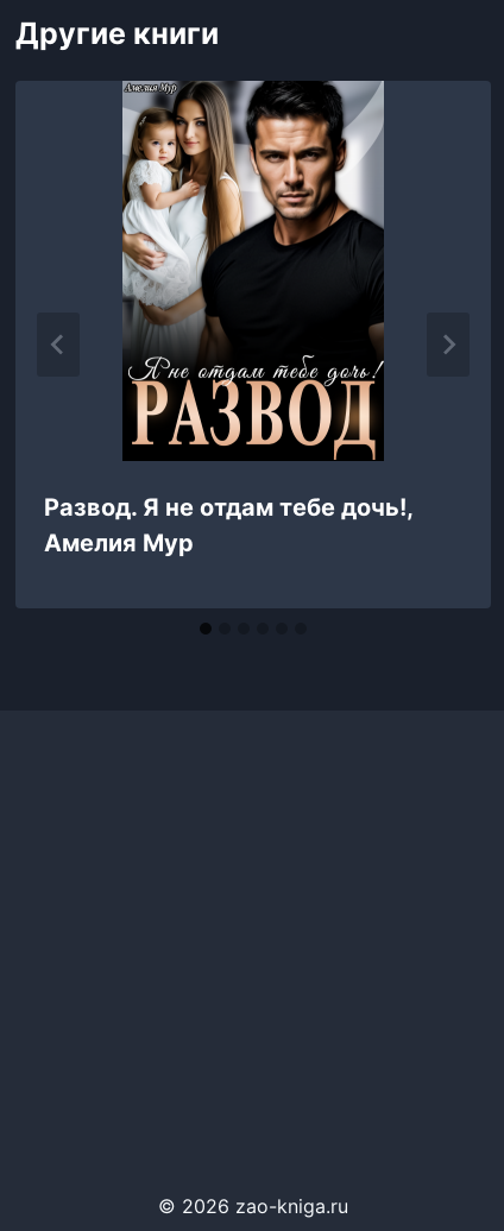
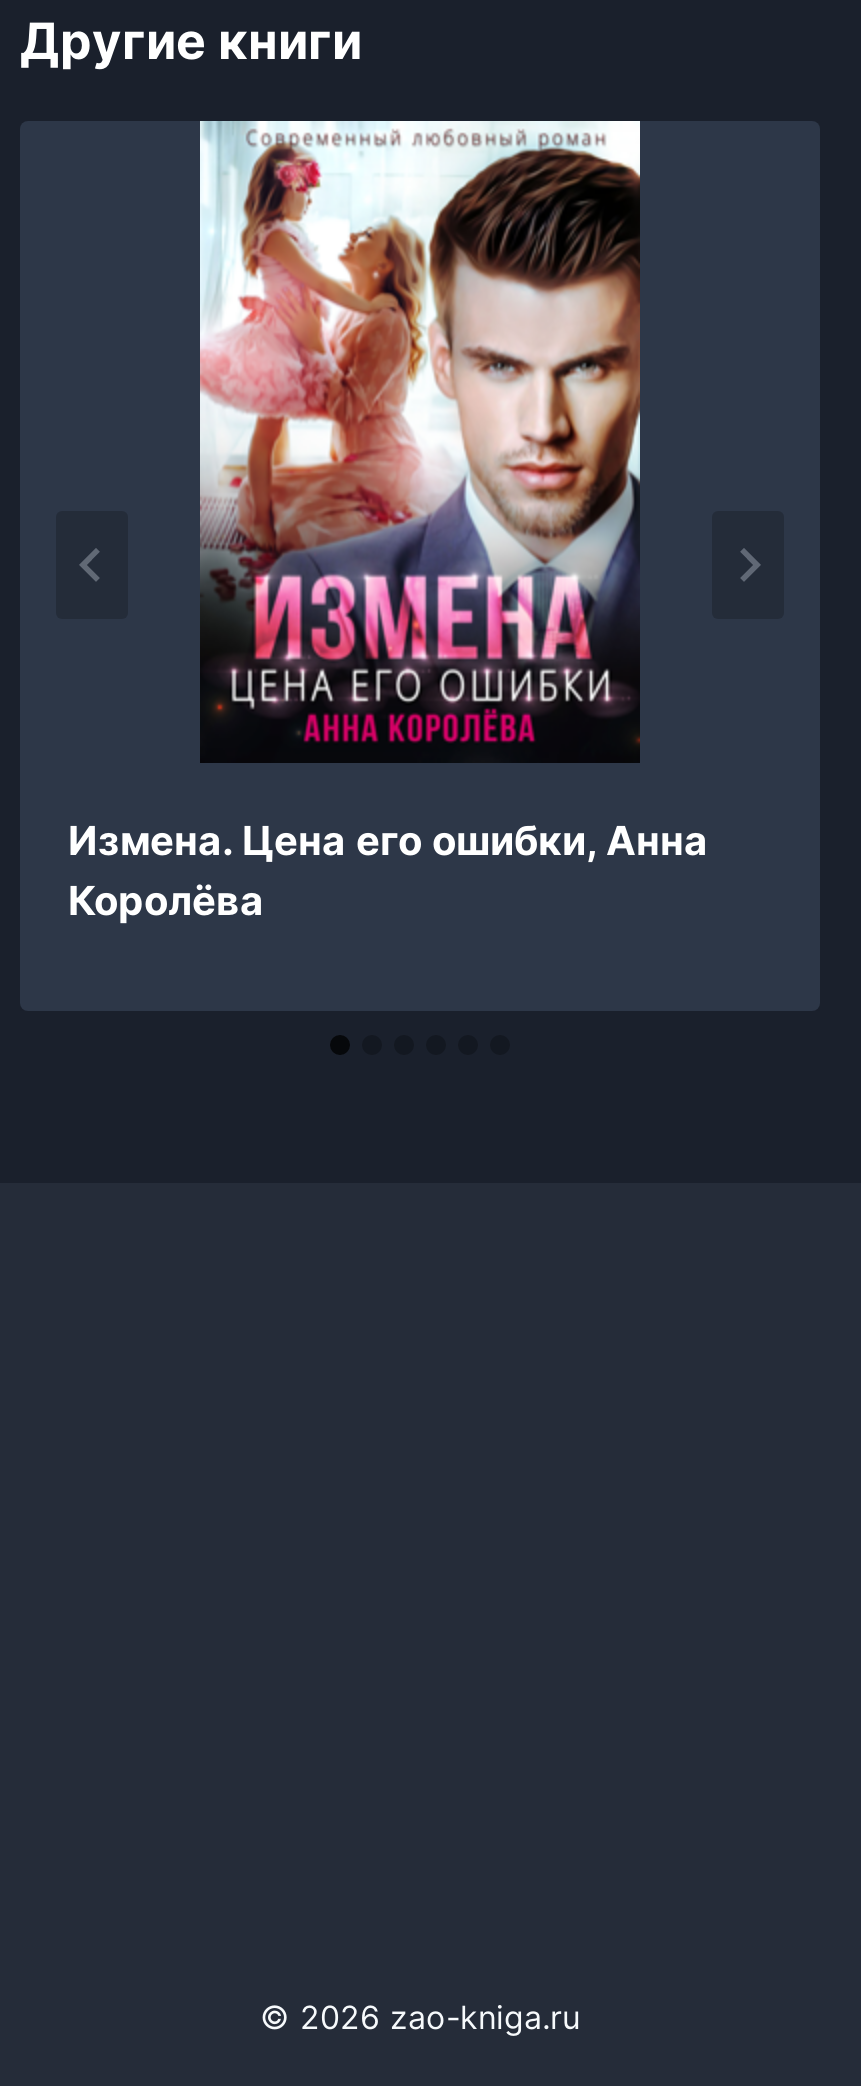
[44,80,412,557] [image] | Развод. Я не отдам тебе дочь!, | Амелия Мур -> [68,119,708,924] [image] | Измена. Цена его ошибки, Анна | Королёва

